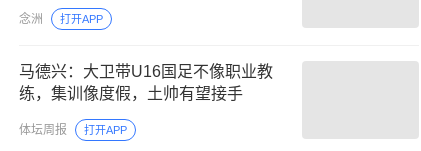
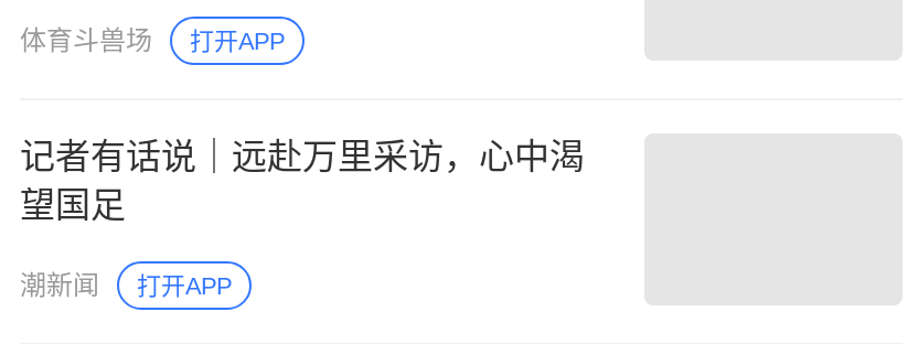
[19,12,43,26] 念洲 -> [20,26,152,57] 体育斗兽场
[19,63,273,102] 马德兴：大卫带U16国足不像职业教 | 练，集训像度假，土帅有望接手 -> [20,139,585,225] 记者有话说｜远赴万里采访，心中渴 | 望国足
[19,123,67,137] 体坛周报 -> [20,271,99,302] 潮新闻

